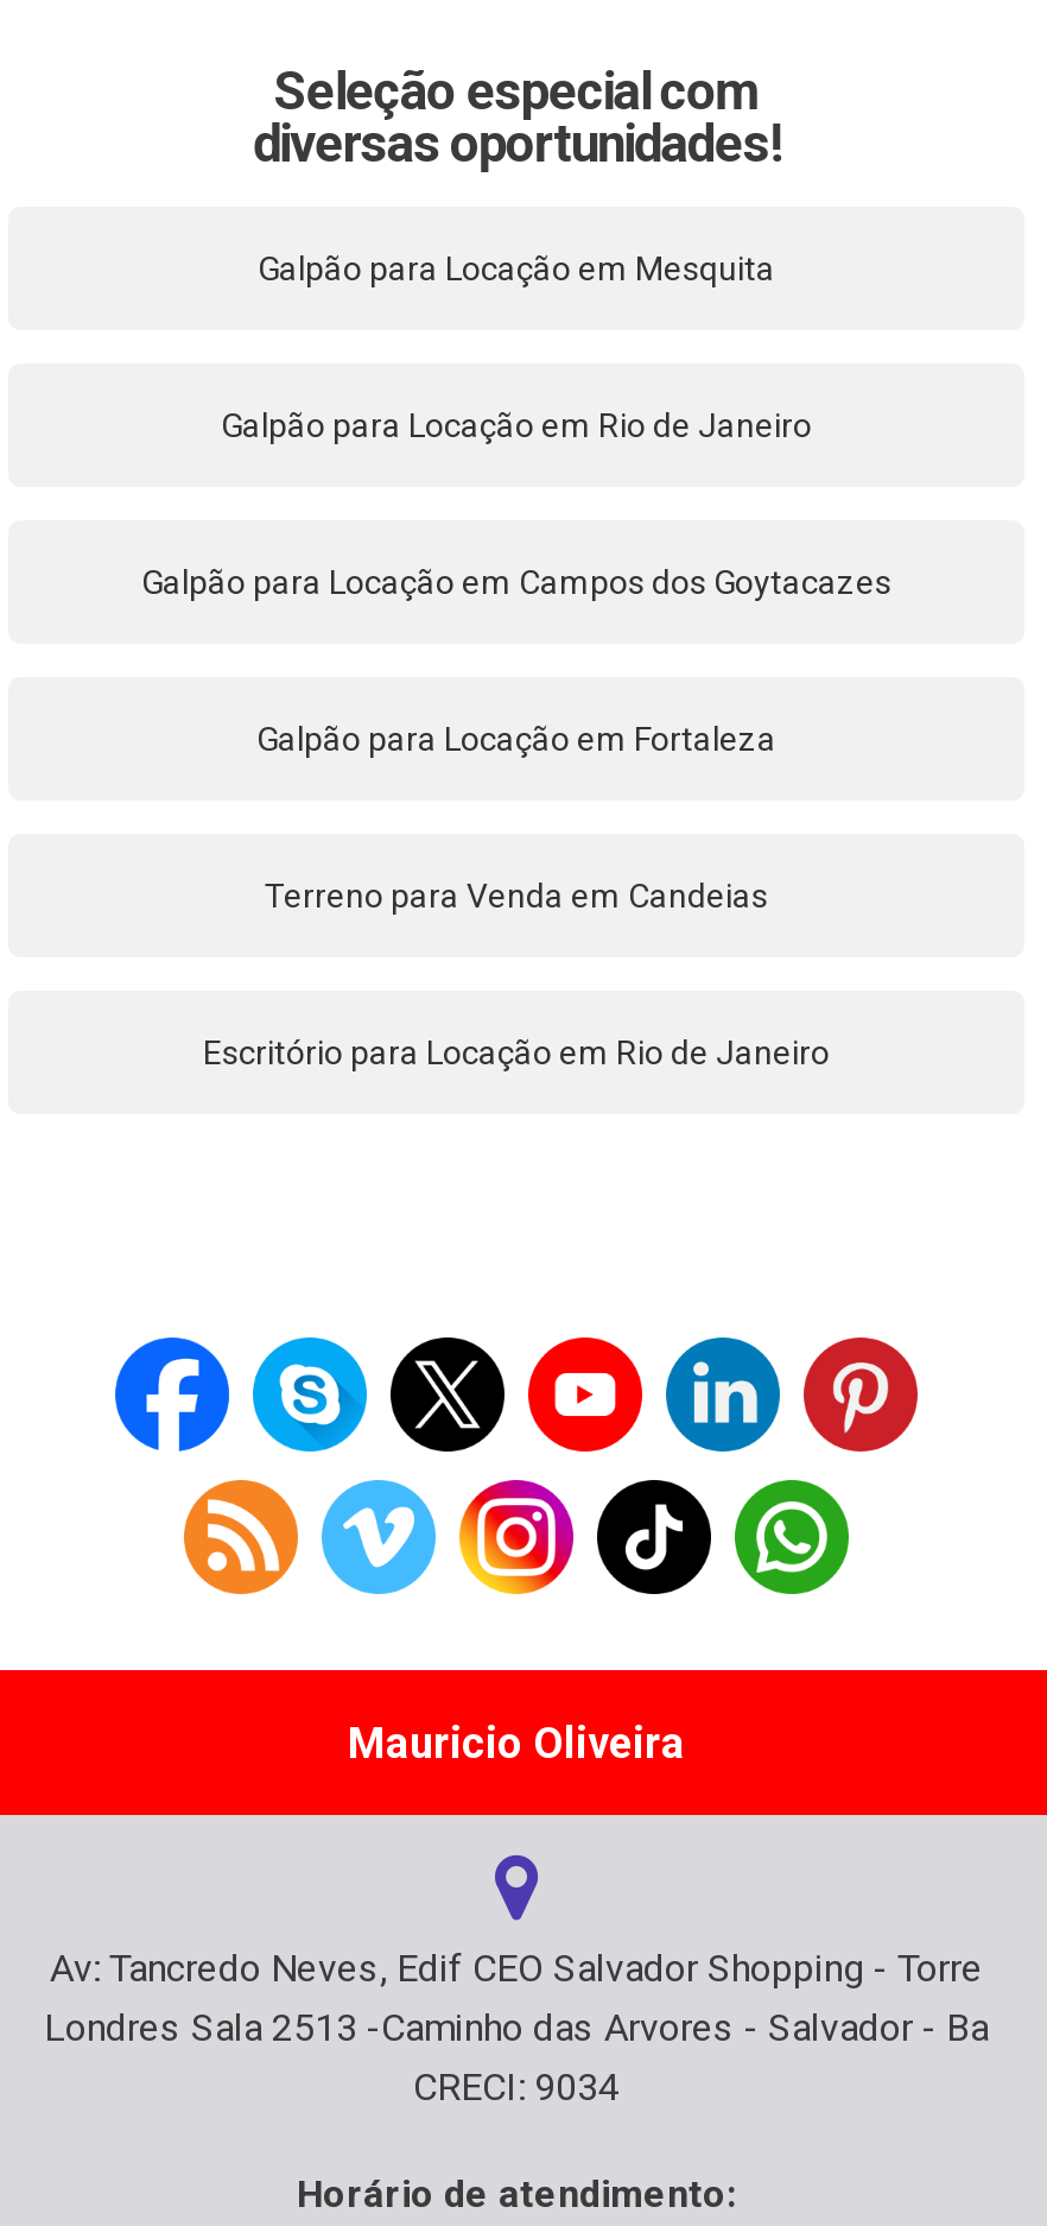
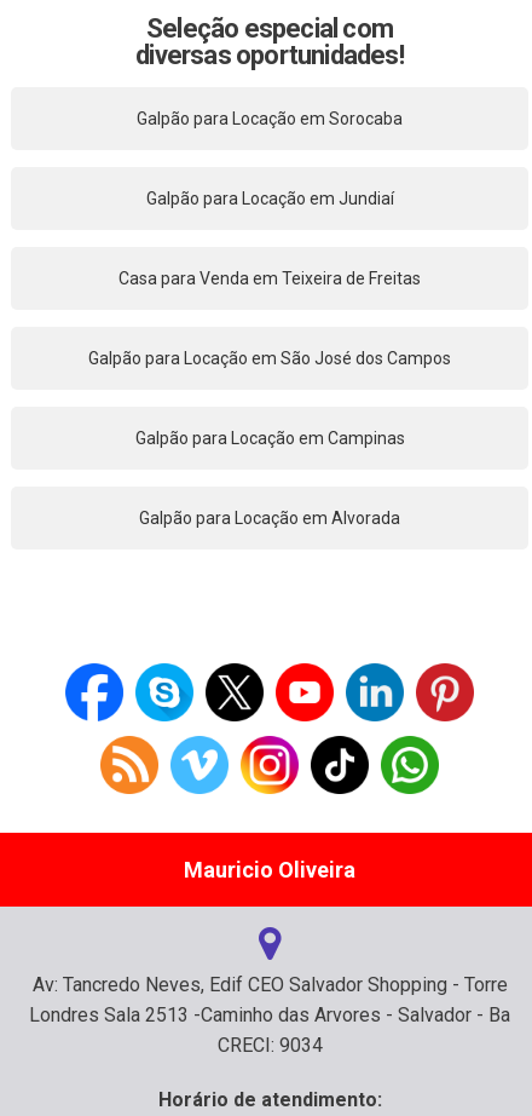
[258,249,775,287] Galpão para Locação em Mesquita -> [137,109,403,128] Galpão para Locação em Sorocaba
[221,406,812,444] Galpão para Locação em Rio de Janeiro -> [146,189,394,208] Galpão para Locação em Jundiaí
[141,563,891,601] Galpão para Locação em Campos dos Goytacazes -> [118,269,421,288] Casa para Venda em Teixeira de Freitas
[256,720,776,758] Galpão para Locação em Fortaleza -> [88,349,451,368] Galpão para Locação em São José dos Campos
[265,877,768,915] Terreno para Venda em Candeias -> [135,428,404,448] Galpão para Locação em Campinas
[203,1033,830,1071] Escritório para Locação em Rio de Janeiro -> [139,508,400,528] Galpão para Locação em Alvorada

